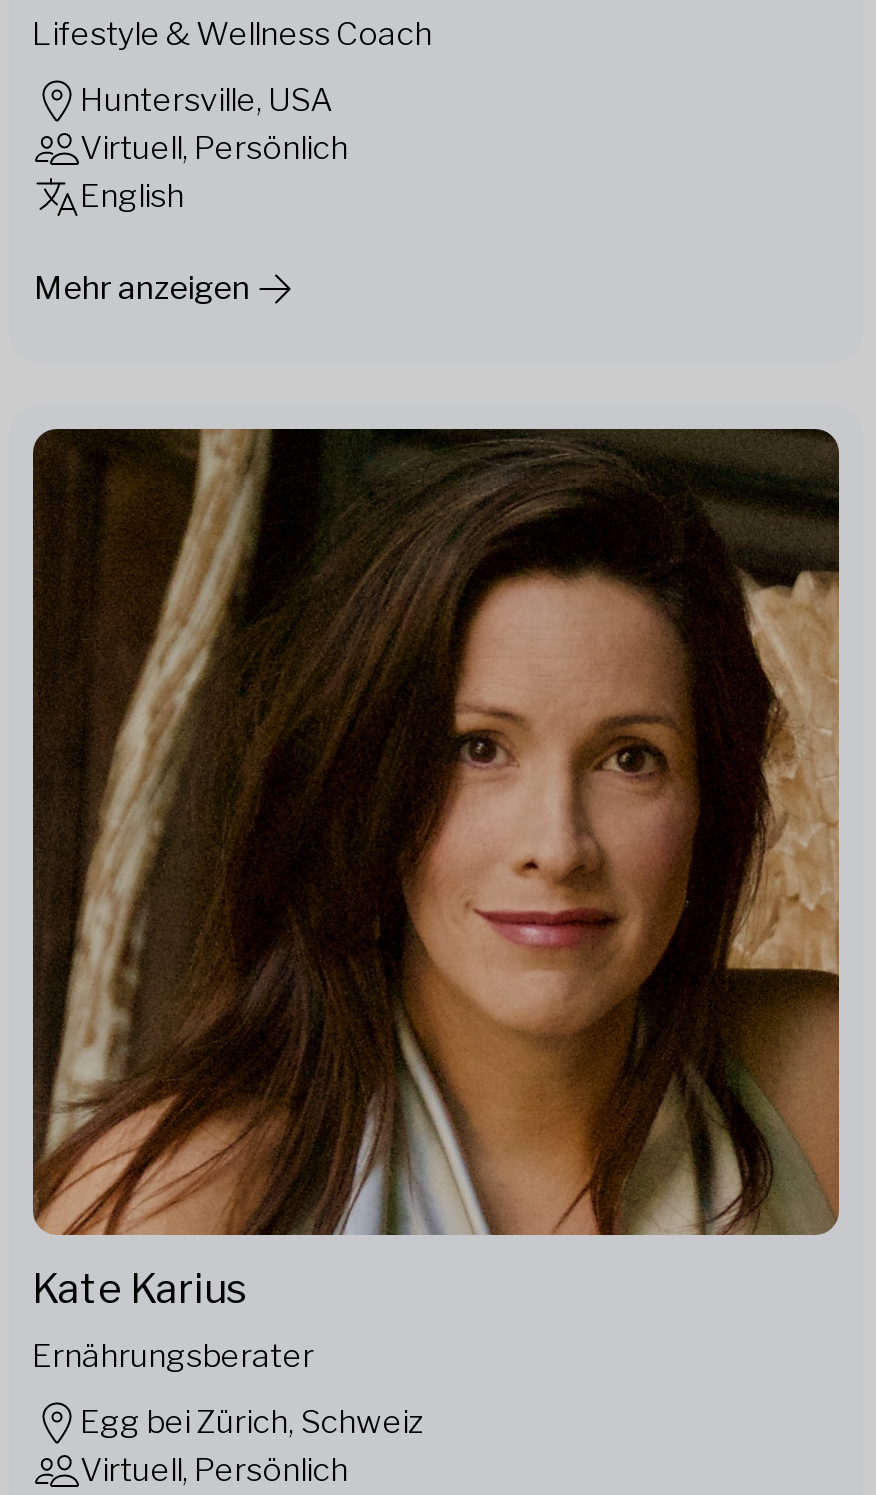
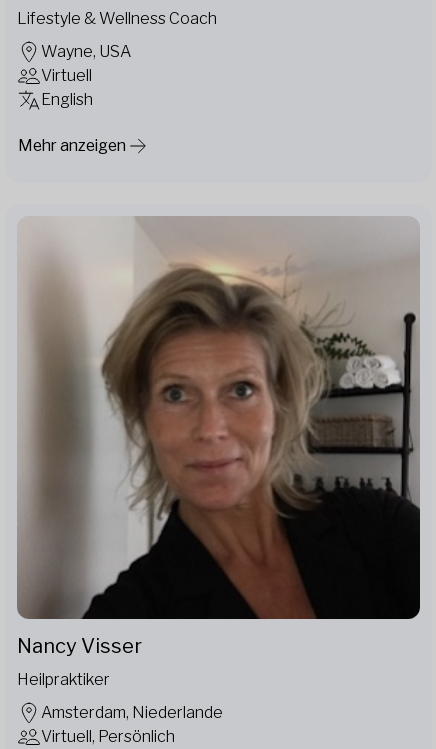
[80,81,348,167] Huntersville, USA | Virtuell, Persönlich -> [40,42,130,85] Wayne, USA | Virtuell
[31,427,841,1313] [image] | Kate Karius -> [16,216,421,658] [image] | Nancy Visser
[32,1337,314,1375] Ernährungsberater -> [16,670,109,689] Heilpraktiker
[80,1403,424,1441] Egg bei Zürich, Schweiz -> [40,703,222,722] Amsterdam, Niederlande

